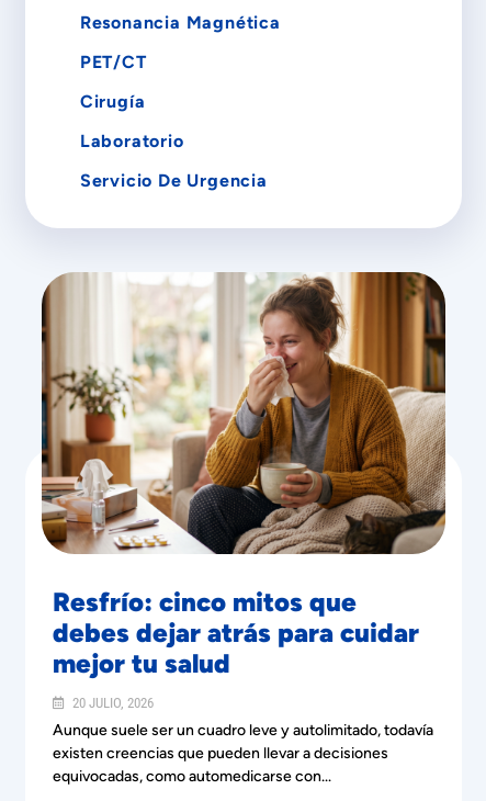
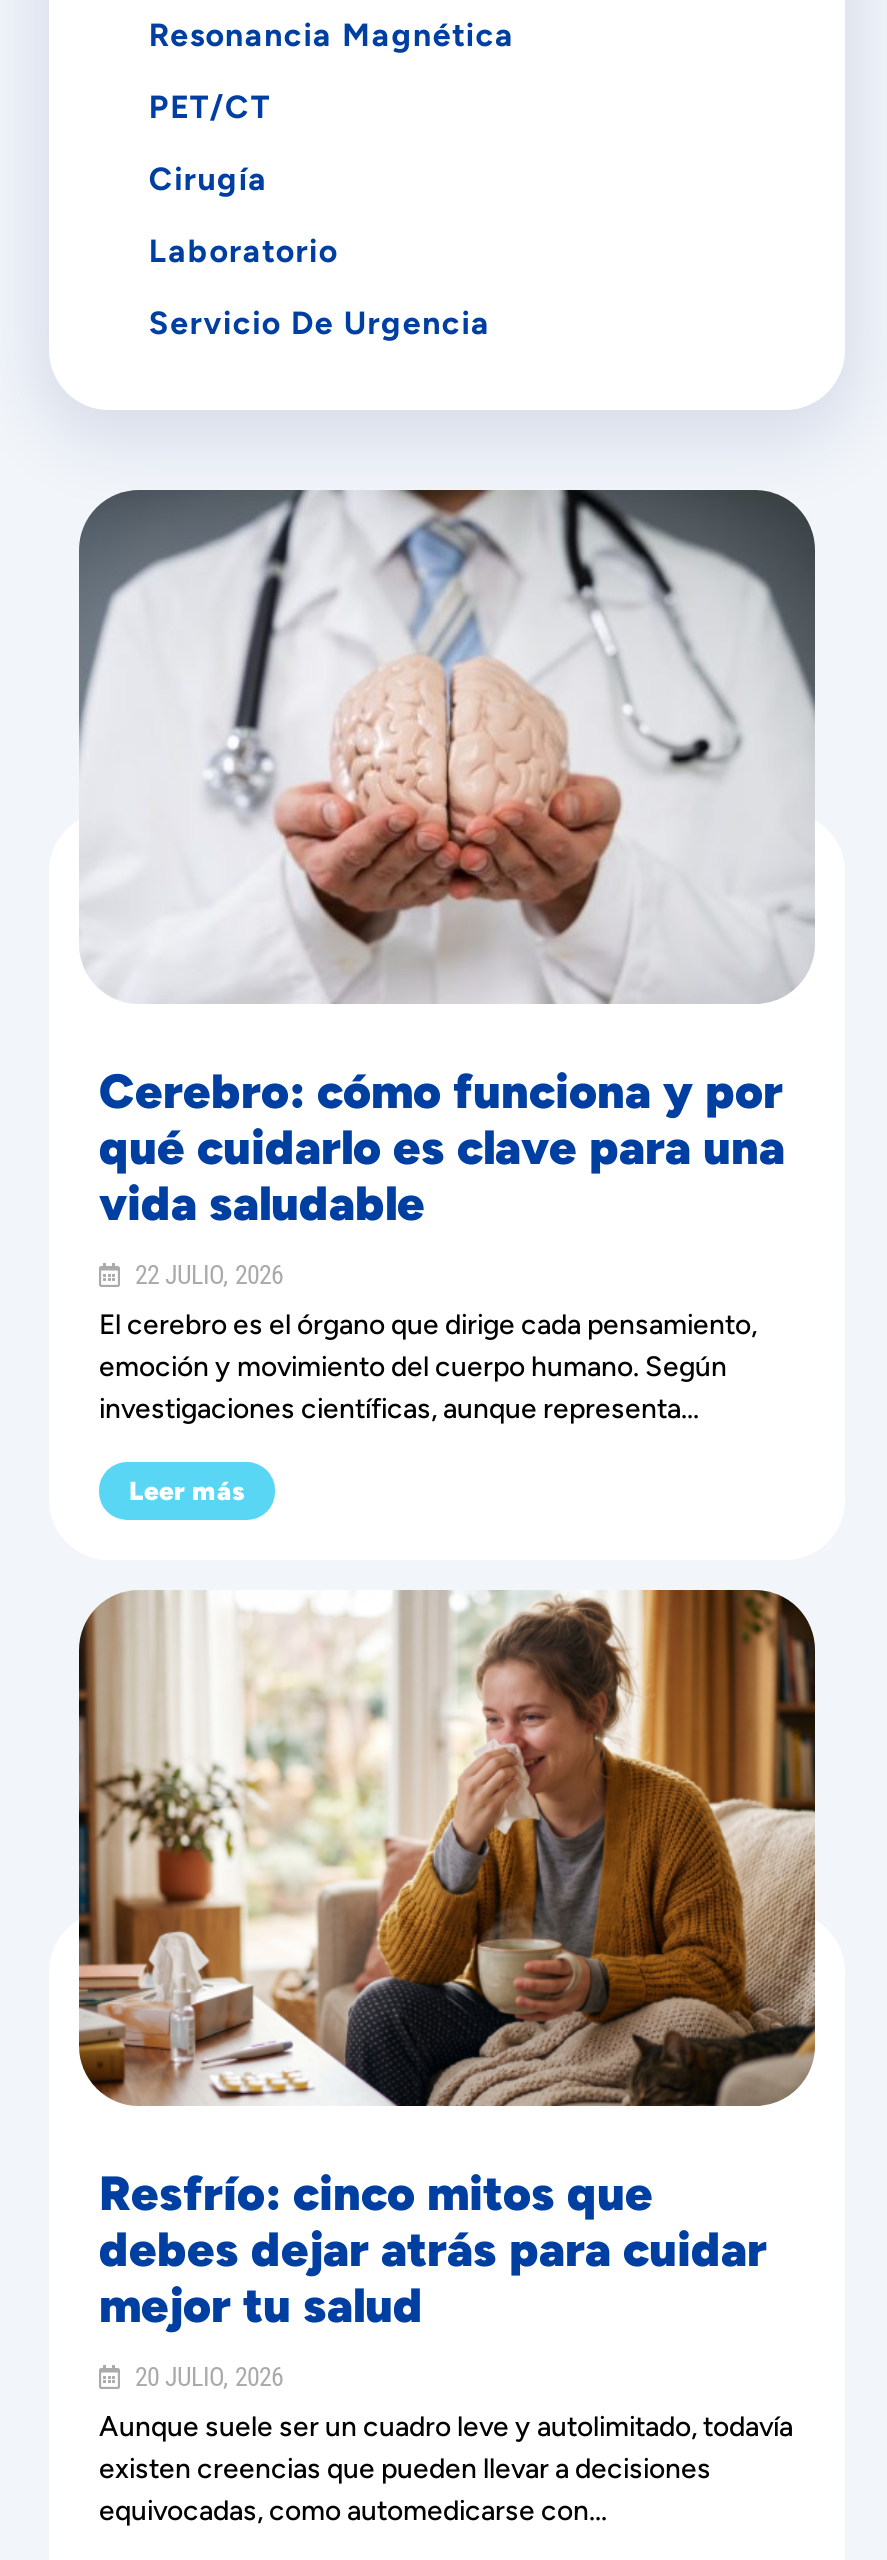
none -> [77,488,815,1507] [image] | Cerebro: cómo funciona y por | qué cuidarlo es clave para una | vida saludable | 22 JULIO, 2026 | El cerebro es el órgano que dirige cada pensamiento, | emoción y movimiento del cuerpo humano. Según | investigaciones científicas, aunque representa... | Leer más

